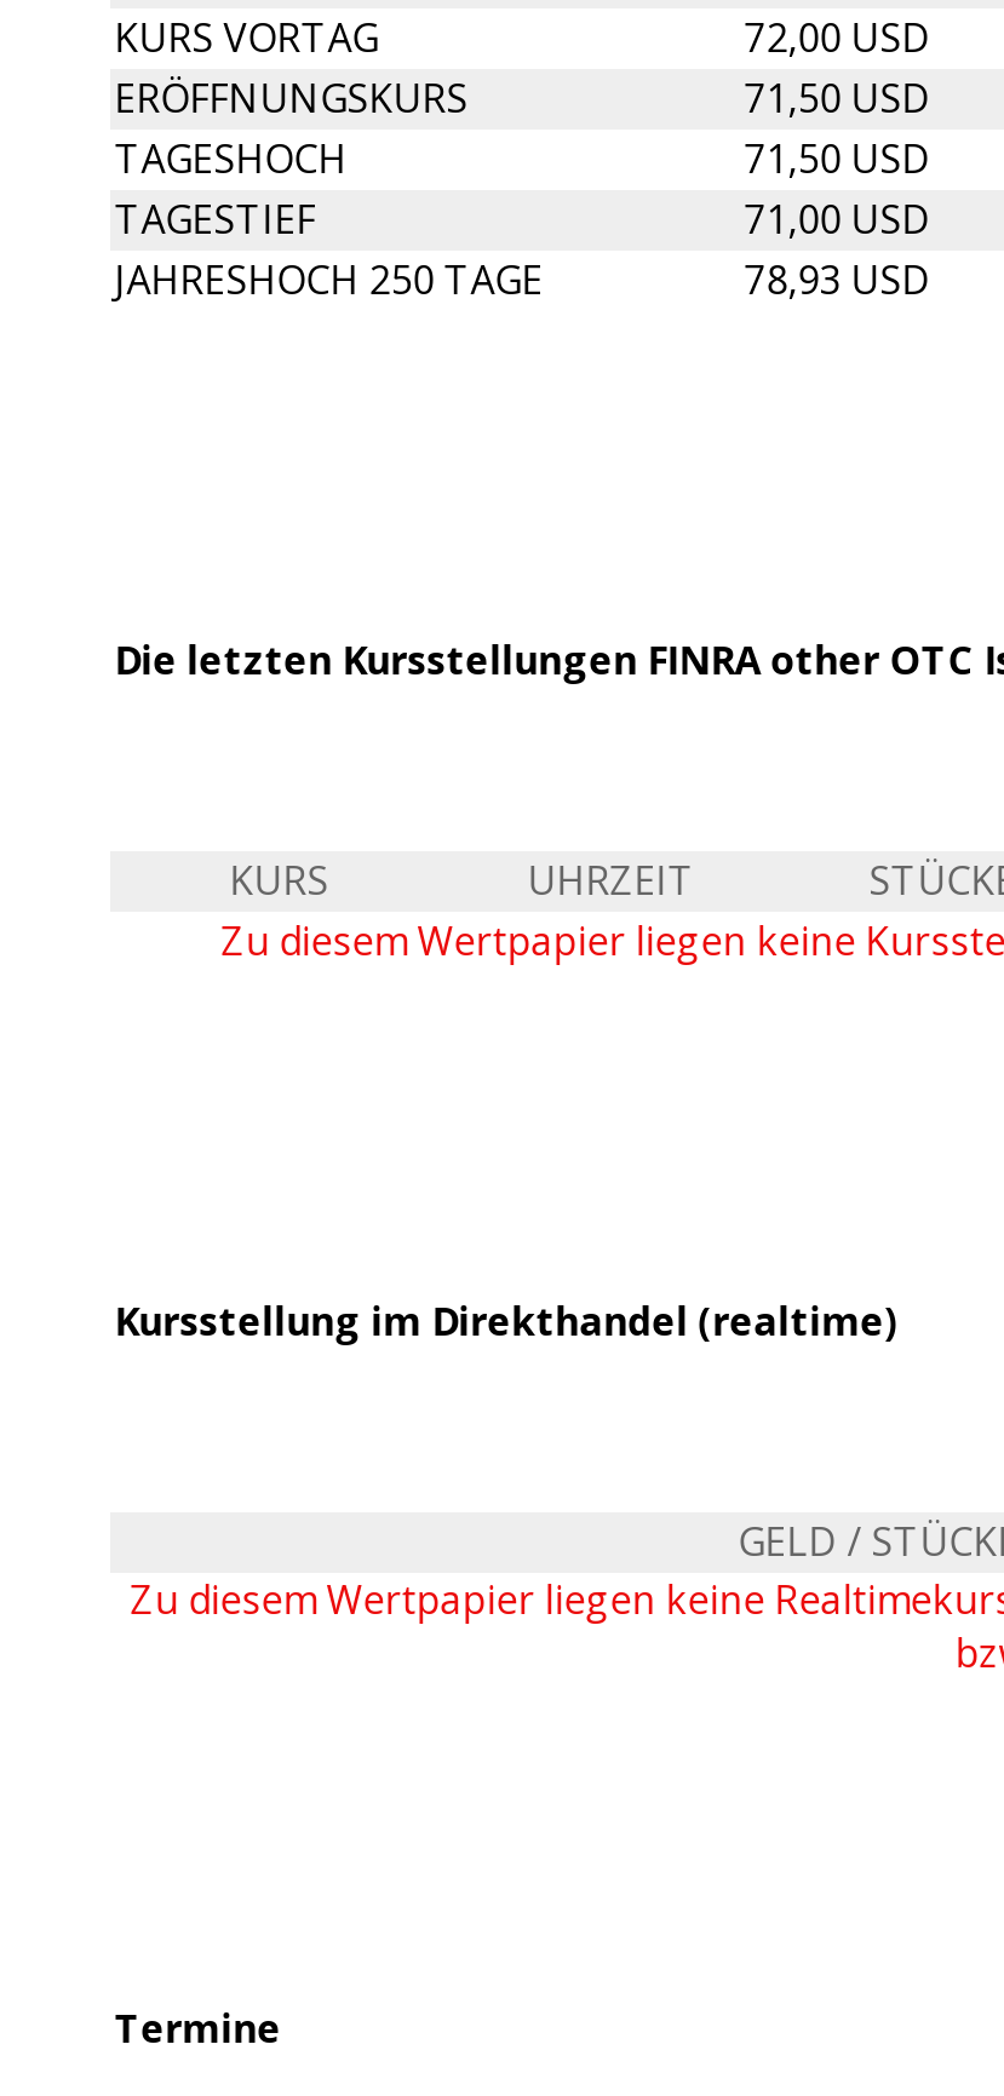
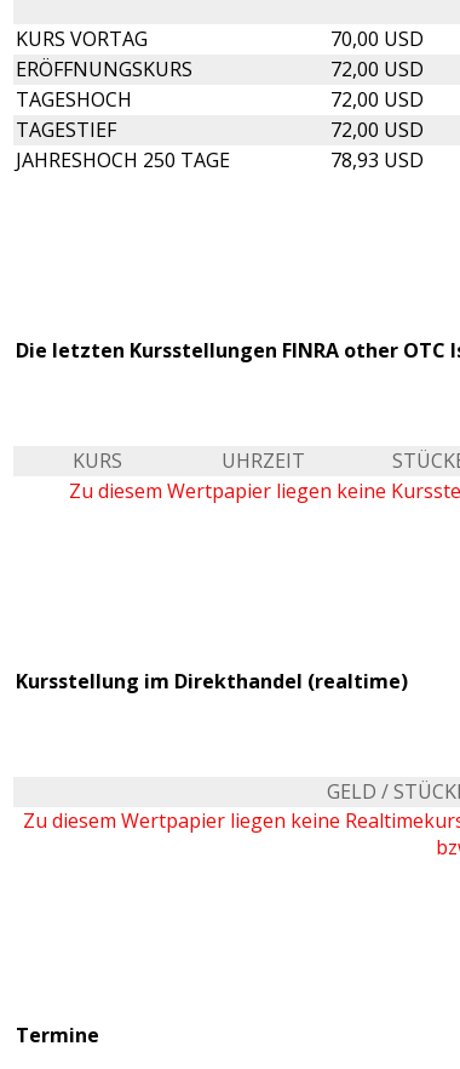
[744,11,931,64] 72,00 USD -> [330,25,423,52] 70,00 USD
[744,71,931,125] 71,50 USD -> [330,56,423,82] 72,00 USD
[744,132,931,185] 71,50 USD -> [330,86,423,113] 72,00 USD
[744,193,931,246] 71,00 USD -> [330,116,423,143] 72,00 USD

